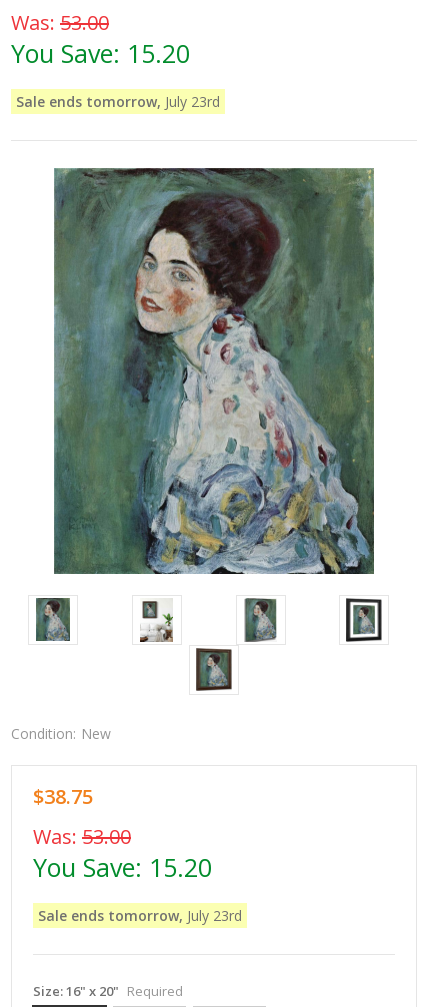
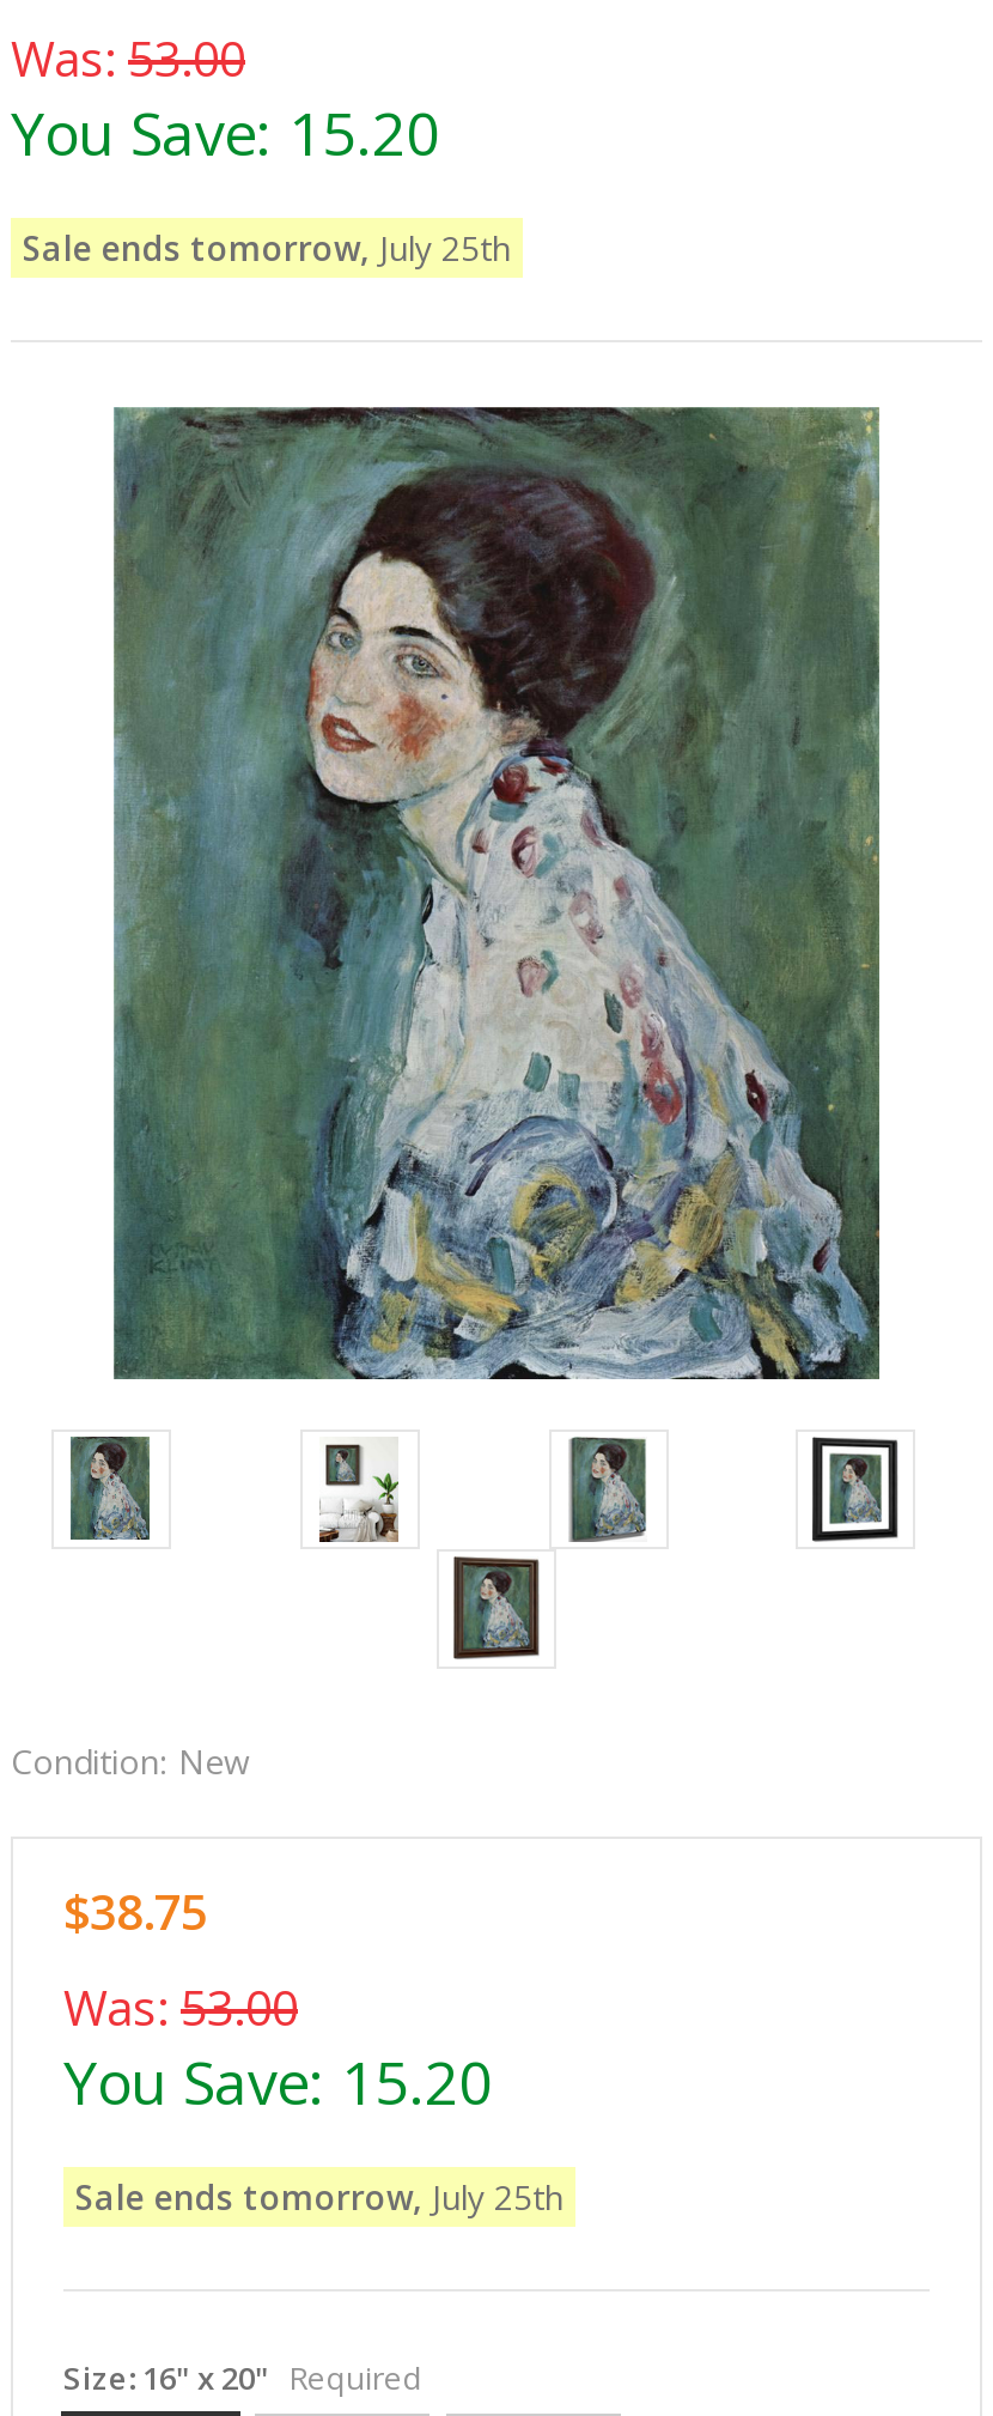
[16,92,220,111] Sale ends tomorrow, July 23rd -> [23,225,511,271] Sale ends tomorrow, July 25th
[38,906,242,925] Sale ends tomorrow, July 23rd -> [75,2174,563,2220] Sale ends tomorrow, July 25th

